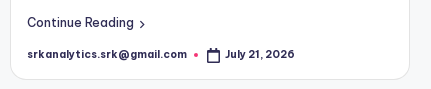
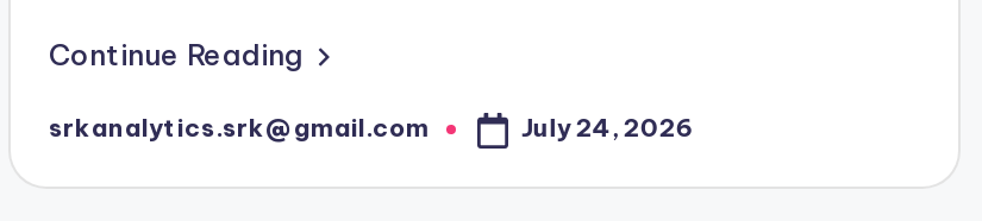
[225,48,295,61] July 21, 2026 -> [521,113,695,144] July 24, 2026

